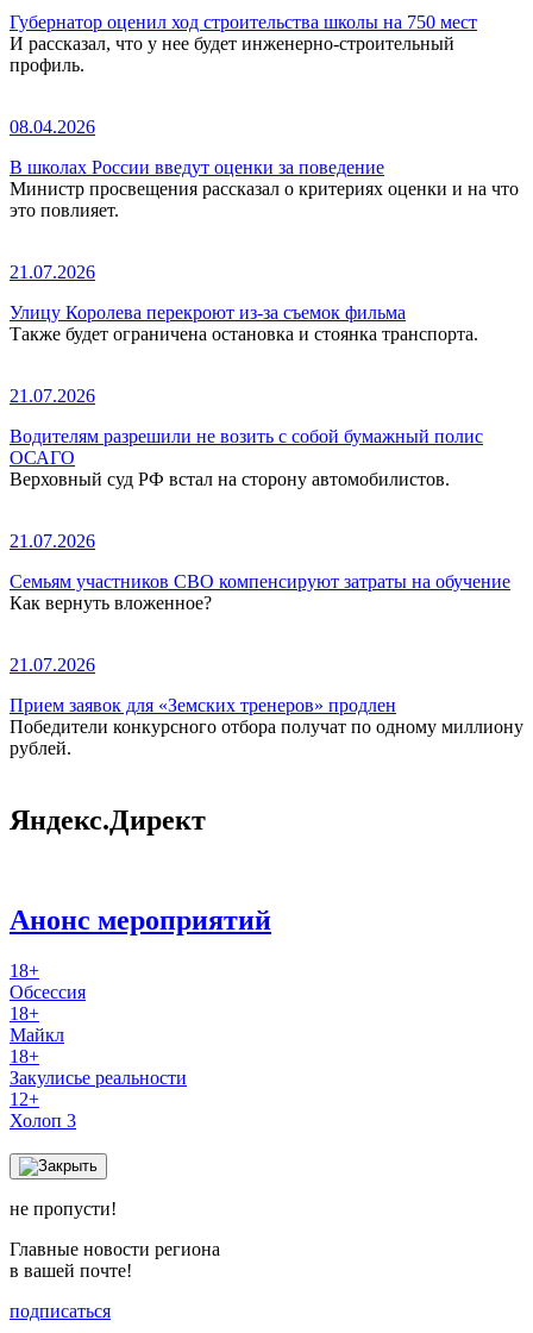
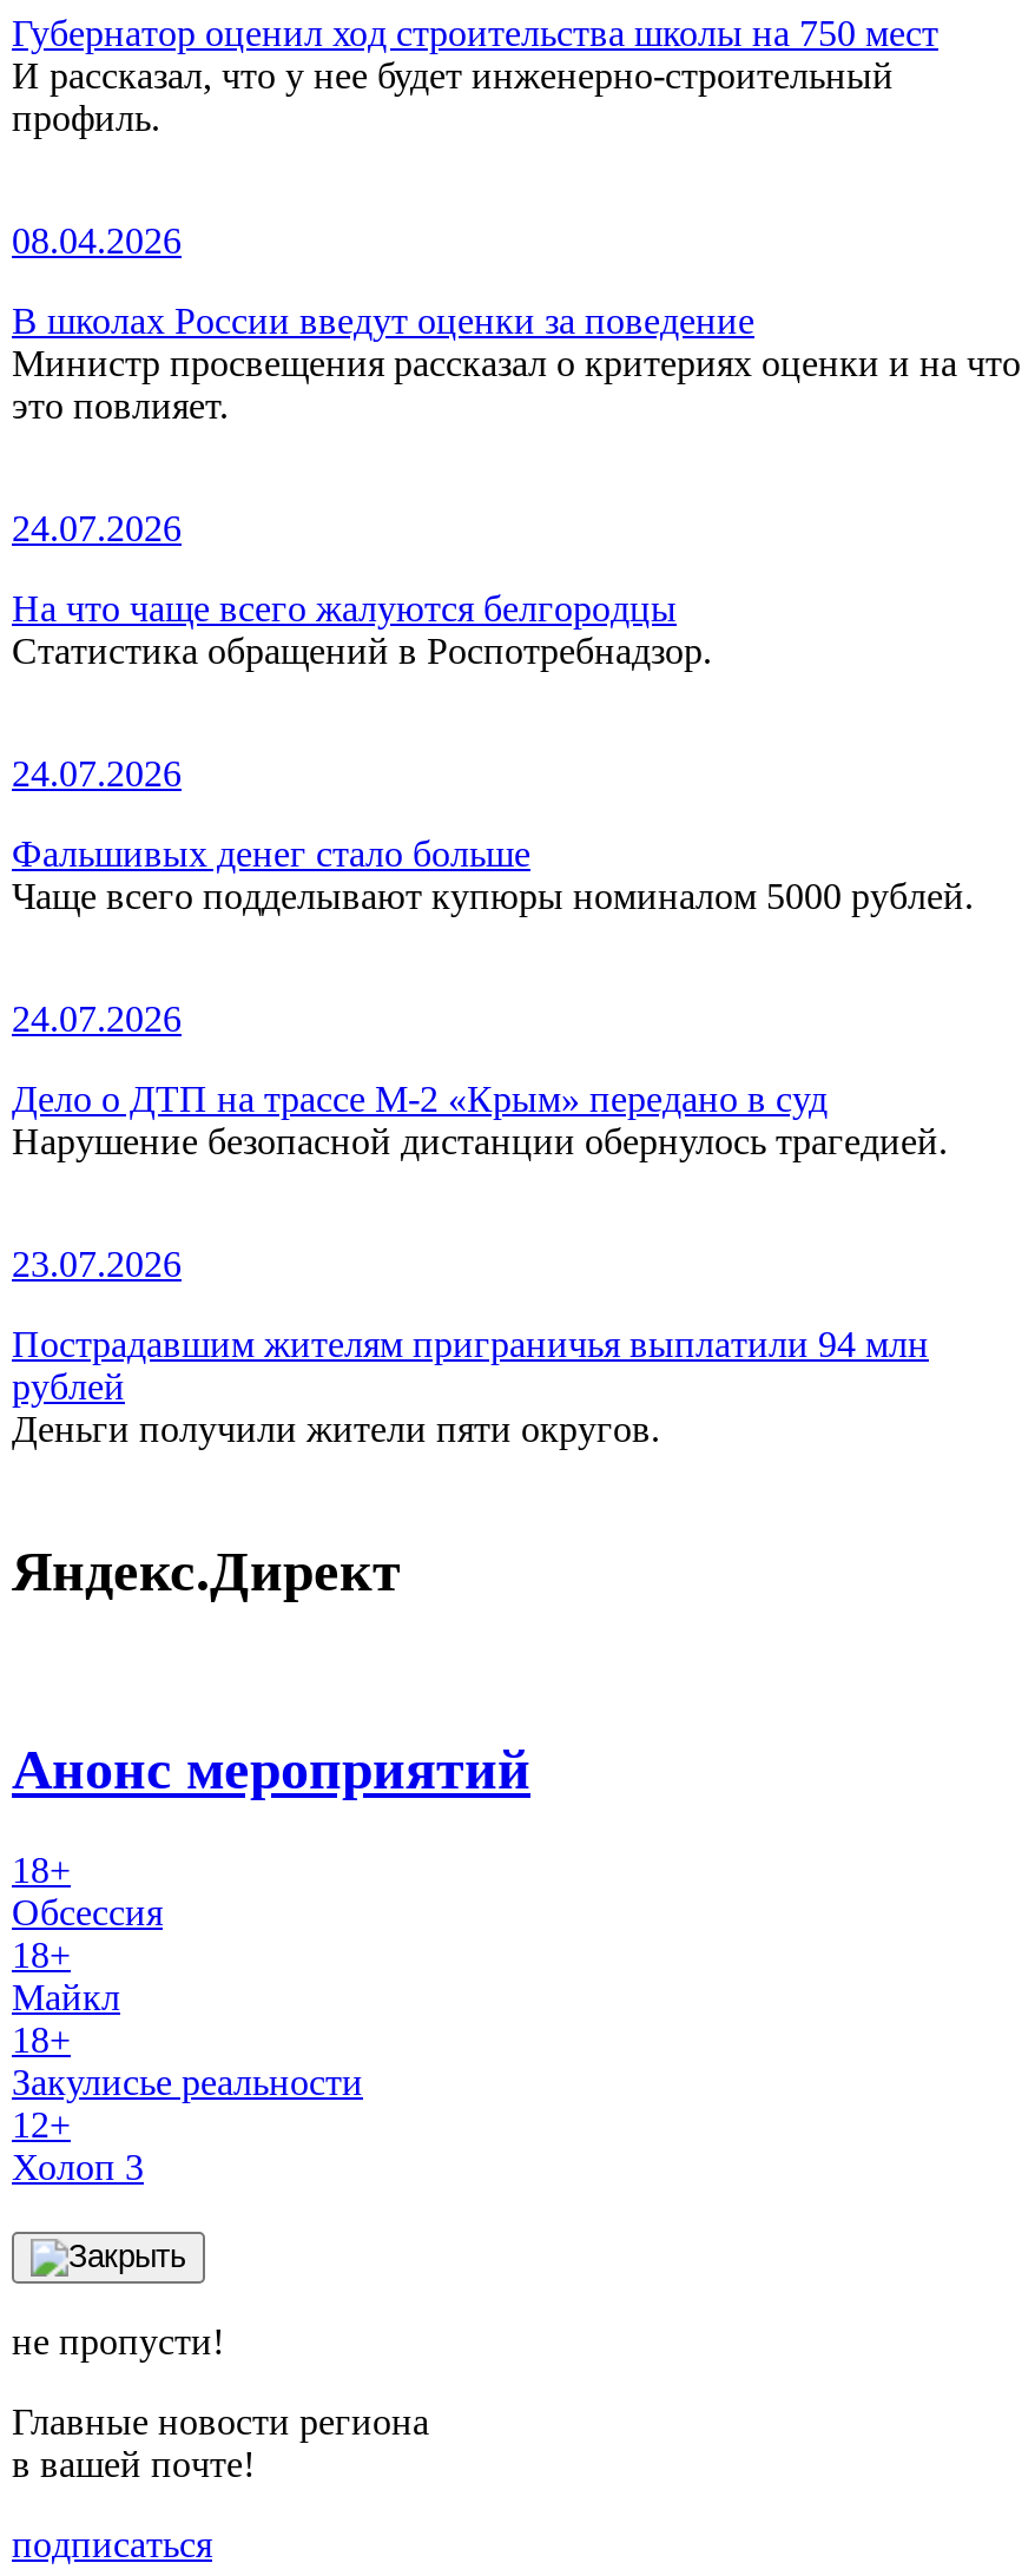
[10,261,95,282] 21.07.2026 -> [12,507,182,548] 24.07.2026
[10,302,478,344] Улицу Королева перекроют из-за съемок фильма | Также будет ограничена остановка и стоянка транспорта. -> [12,588,712,670] На что чаще всего жалуются белгородцы | Статистика обращений в Роспотребнадзор.
[10,385,95,405] 21.07.2026 -> [12,753,182,793] 24.07.2026
[10,426,483,489] Водителям разрешили не возить с собой бумажный полис | ОСАГО | Верховный суд РФ встал на сторону автомобилистов. -> [12,833,974,915] Фальшивых денег стало больше | Чаще всего подделывают купюры номиналом 5000 рублей.
[10,530,95,551] 21.07.2026 -> [12,998,182,1038] 24.07.2026
[10,571,510,613] Семьям участников СВО компенсируют затраты на обучение | Как вернуть вложенное? -> [12,1078,948,1161] Дело о ДТП на трассе М-2 «Крым» передано в суд | Нарушение безопасной дистанции обернулось трагедией.
[10,654,95,674] 21.07.2026 -> [12,1243,182,1283] 23.07.2026
[10,695,523,758] Прием заявок для «Земских тренеров» продлен | Победители конкурсного отбора получат по одному миллиону | рублей. -> [12,1323,929,1448] Пострадавшим жителям приграничья выплатили 94 млн | рублей | Деньги получили жители пяти округов.

